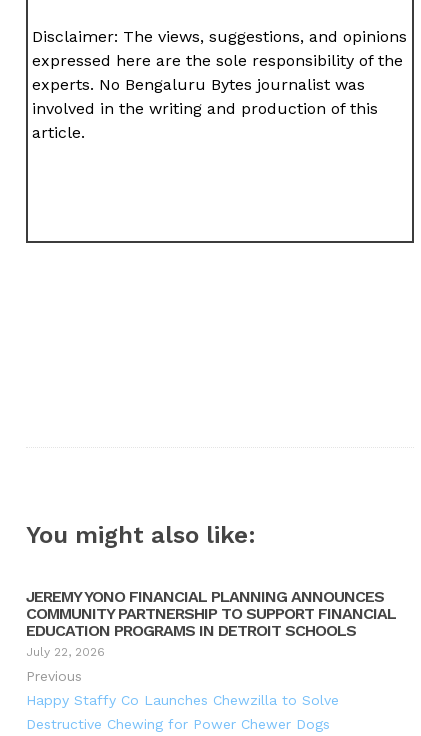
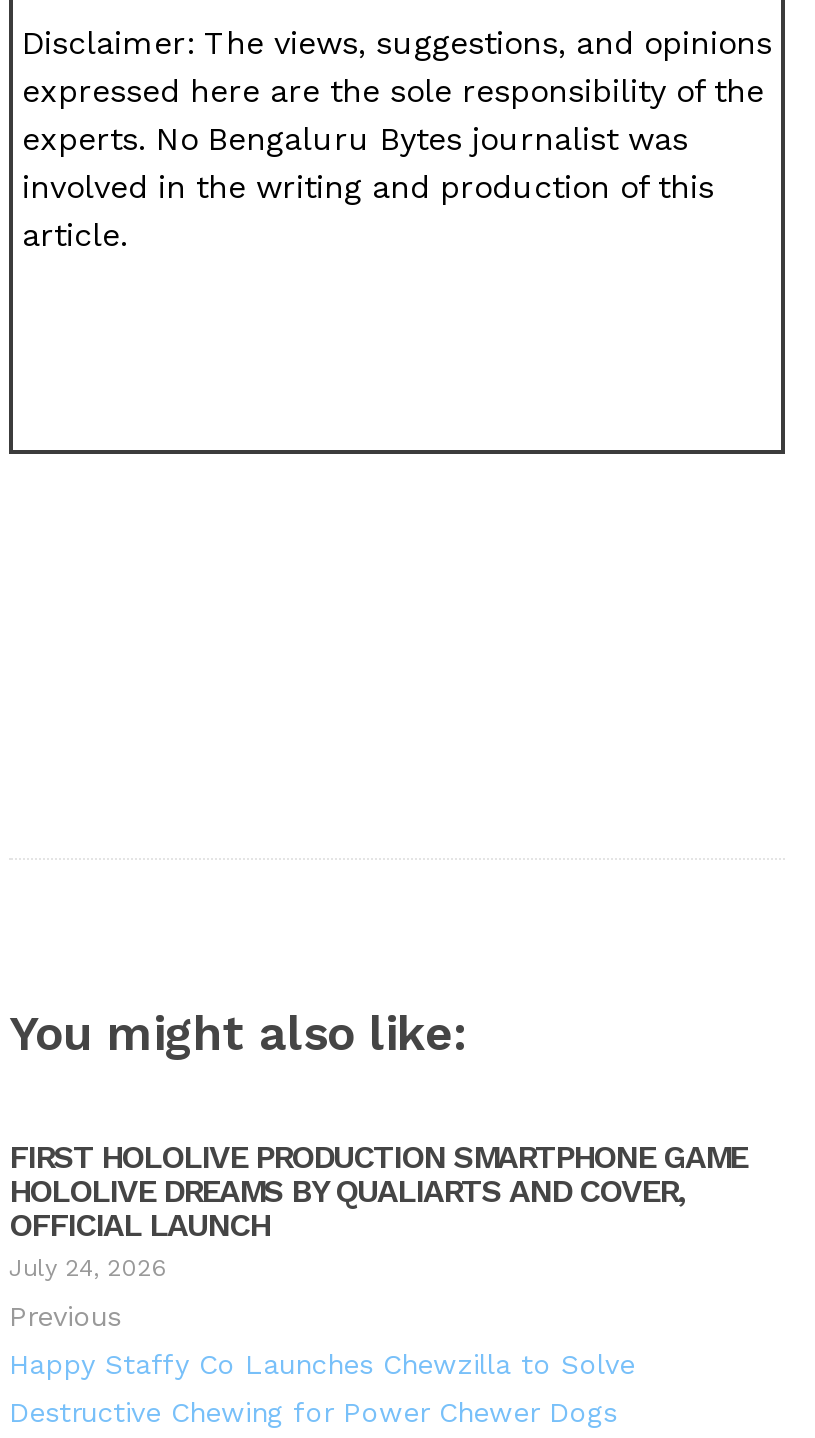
[26,587,396,659] JEREMY YONO FINANCIAL PLANNING ANNOUNCES | COMMUNITY PARTNERSHIP TO SUPPORT FINANCIAL | EDUCATION PROGRAMS IN DETROIT SCHOOLS | July 22, 2026 -> [9,1139,747,1283] FIRST HOLOLIVE PRODUCTION SMARTPHONE GAME | HOLOLIVE DREAMS BY QUALIARTS AND COVER, | OFFICIAL LAUNCH | July 24, 2026

